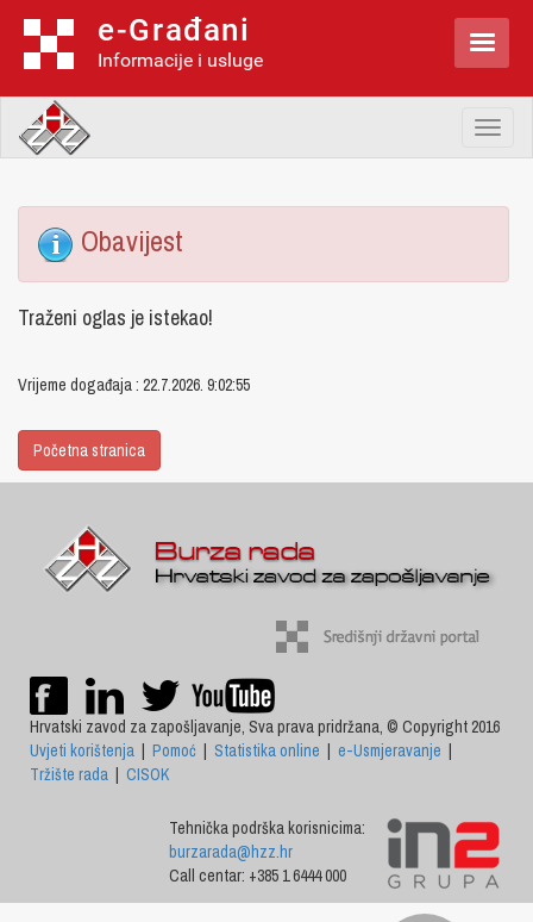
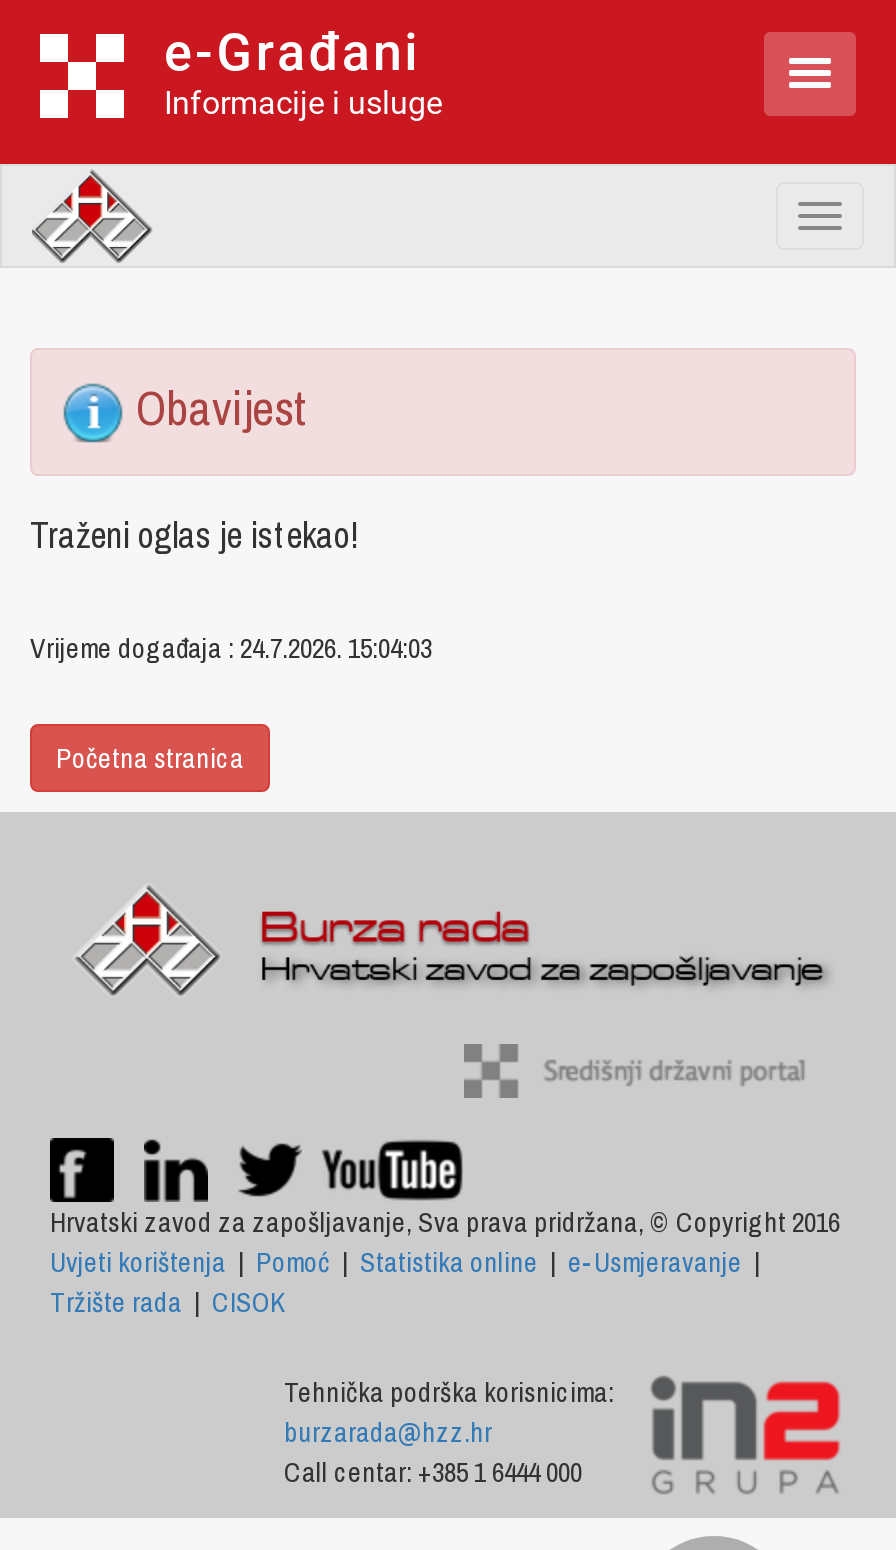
[18,374,250,395] Vrijeme događaja : 22.7.2026. 9:02:55 -> [30,630,432,666] Vrijeme događaja : 24.7.2026. 15:04:03

